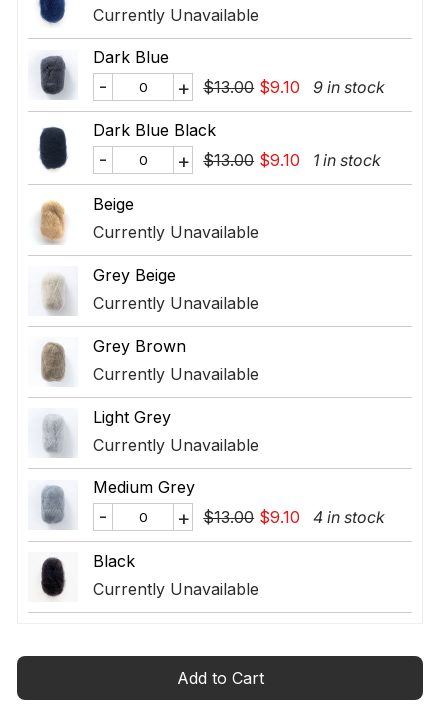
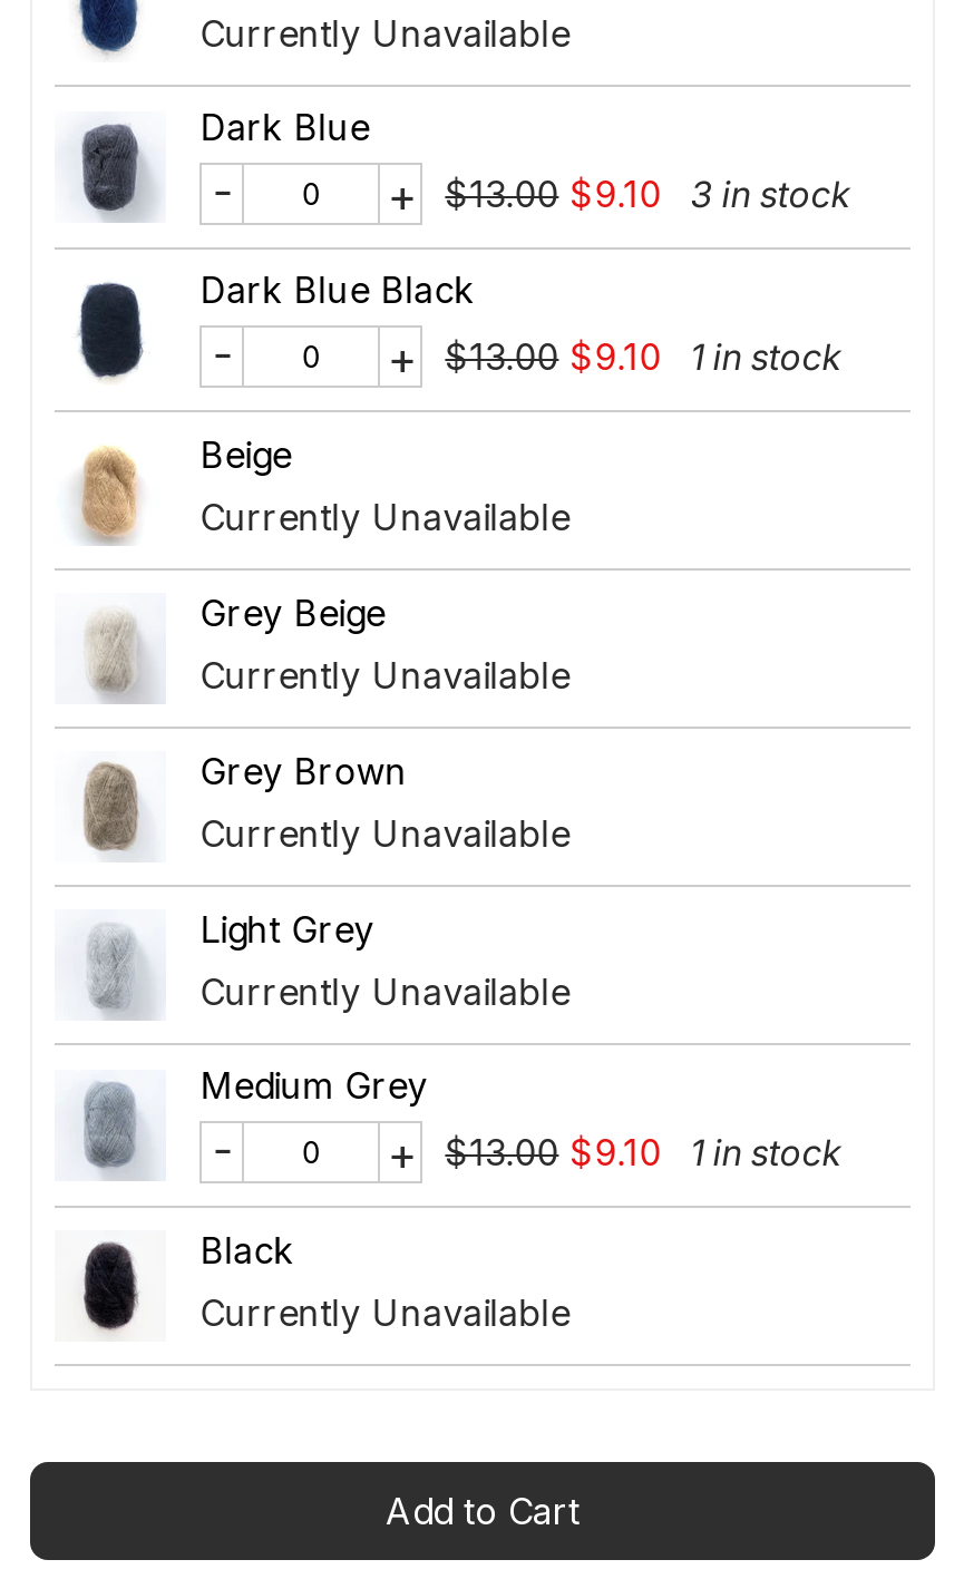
[313,77,385,97] 9 in stock -> [690,171,851,216] 3 in stock
[313,507,385,527] 4 in stock -> [690,1129,842,1174] 1 in stock

